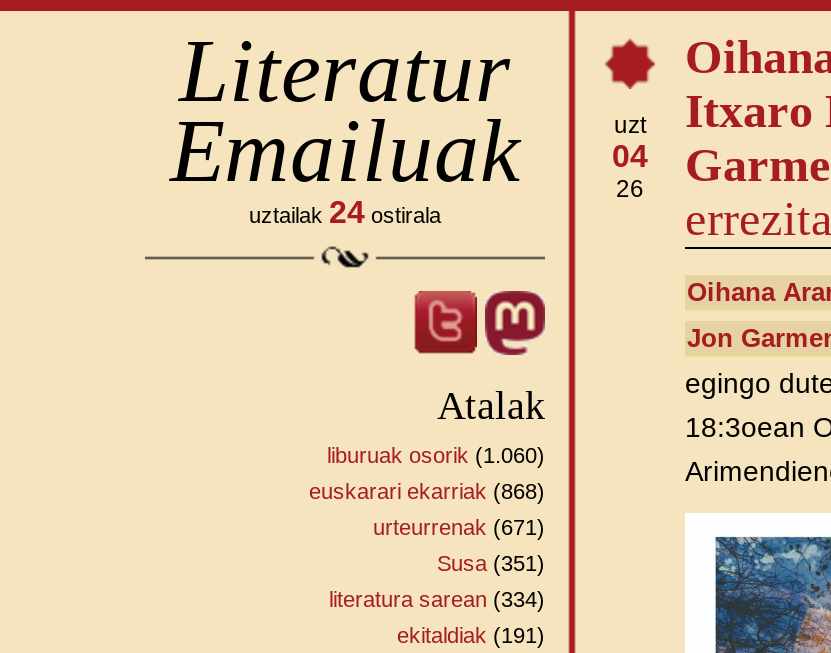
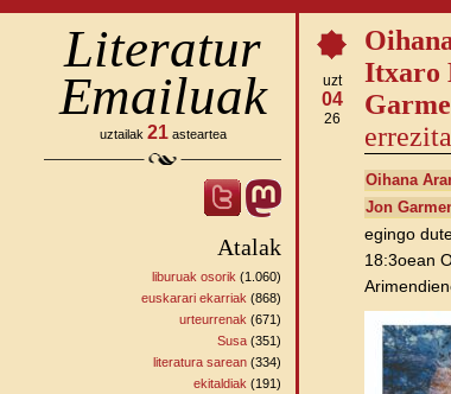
[249,195,441,229] uztailak 24 ostirala -> [99,122,226,142] uztailak 21 asteartea

